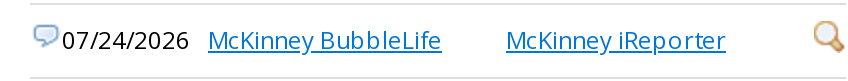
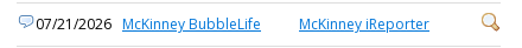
[62,23,442,57] 07/24/2026 McKinney BubbleLife -> [36,14,261,34] 07/21/2026 McKinney BubbleLife

